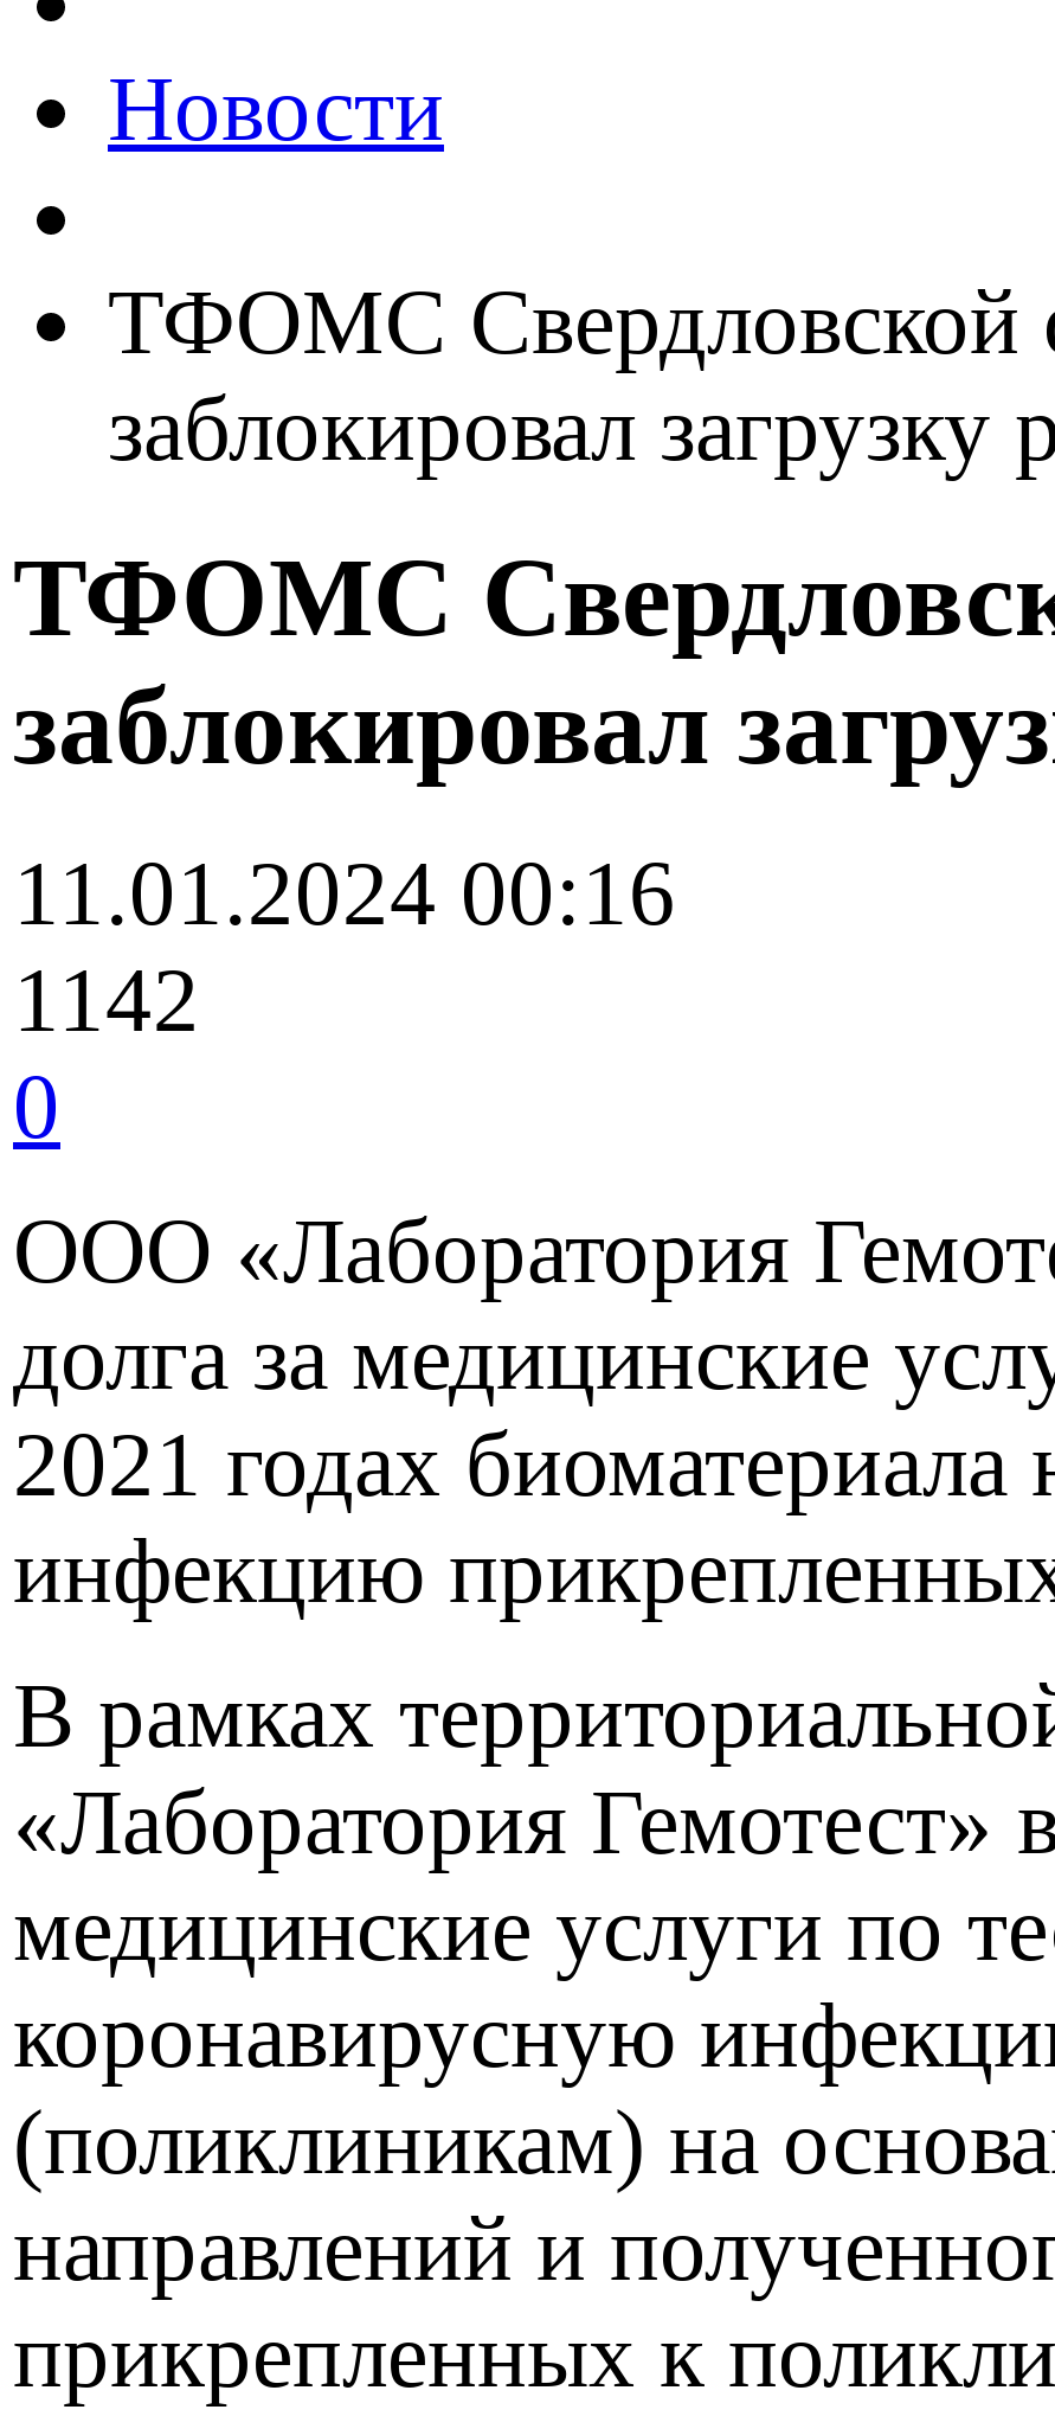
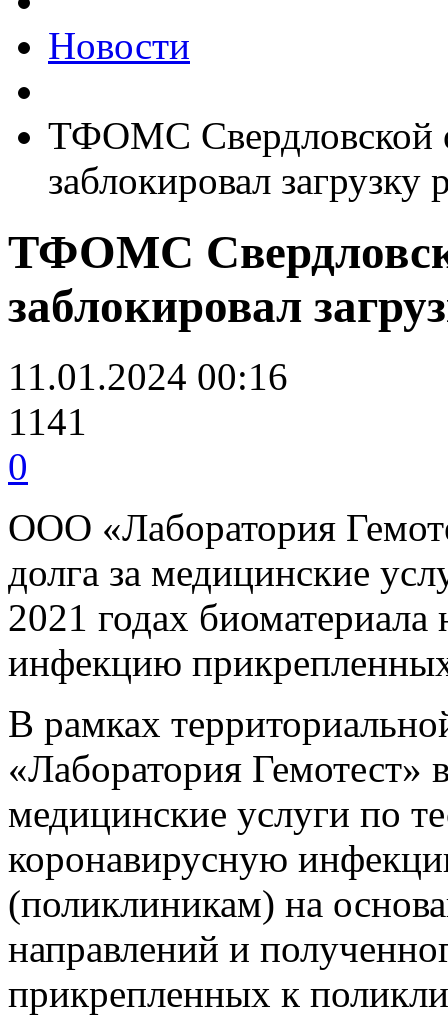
[13,948,200,1050] 1142 -> [8,400,87,443] 1141

